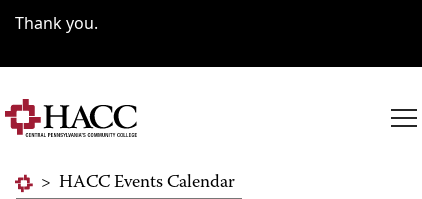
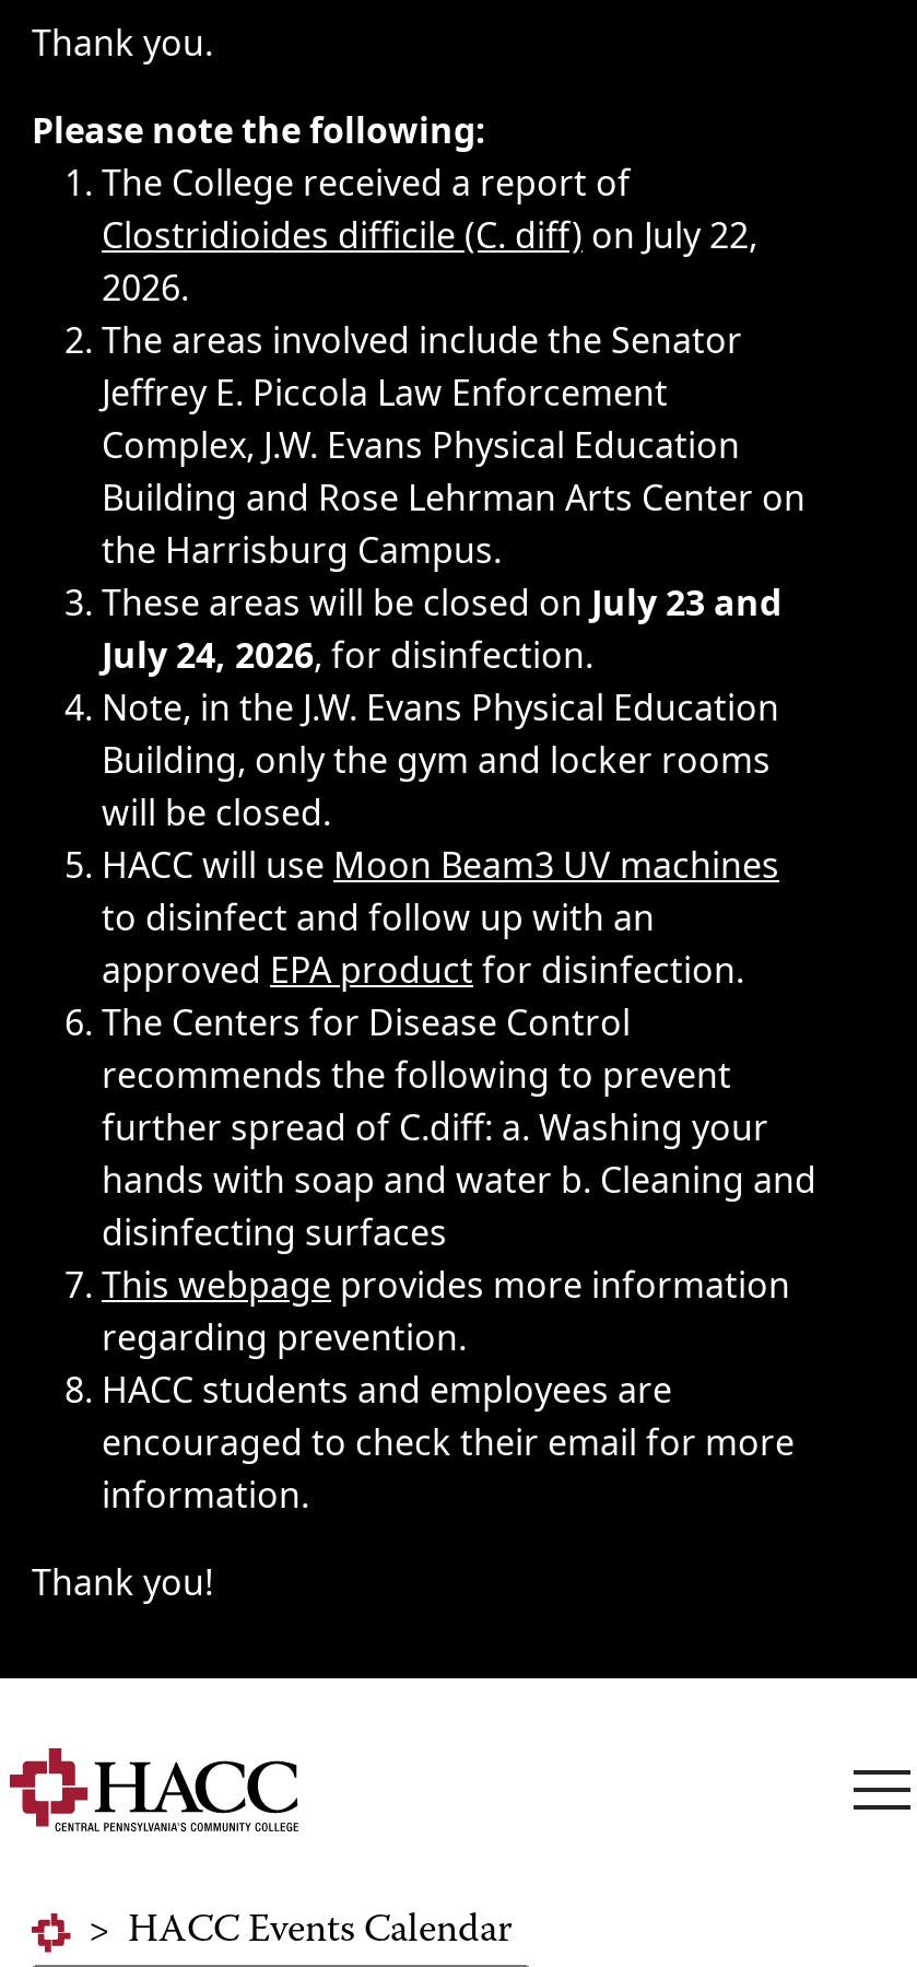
none -> [32,106,816,1606] Please note the following: | The College received a report of | Clostridioides difficile (C. diff) on July 22, | 2026. | The areas involved include the Senator | Jeffrey E. Piccola Law Enforcement | Complex, J.W. Evans Physical Education | Building and Rose Lehrman Arts Center on | the Harrisburg Campus. | These areas will be closed on July 23 and | July 24, 2026, for disinfection. | Note, in the J.W. Evans Physical Education | Building, only the gym and locker rooms | will be closed. | HACC will use Moon Beam3 UV machines | to disinfect and follow up with an | approved EPA product for disinfection. | The Centers for Disease Control | recommends the following to prevent | further spread of C.diff: a. Washing your | hands with soap and water b. Cleaning and | disinfecting surfaces | This webpage provides more information | regarding prevention. | HACC students and employees are | encouraged to check their email for more | information. | Thank you!

